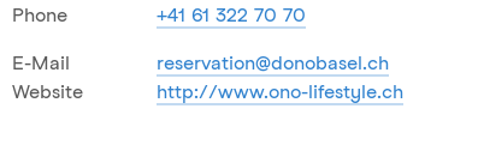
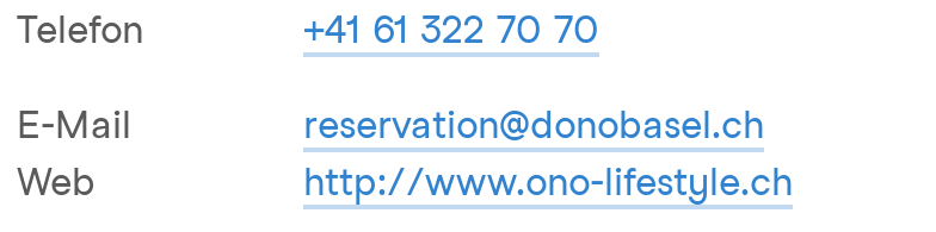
[12,4,67,26] Phone -> [17,7,143,52] Telefon
[12,80,83,103] Website -> [17,159,96,205] Web

